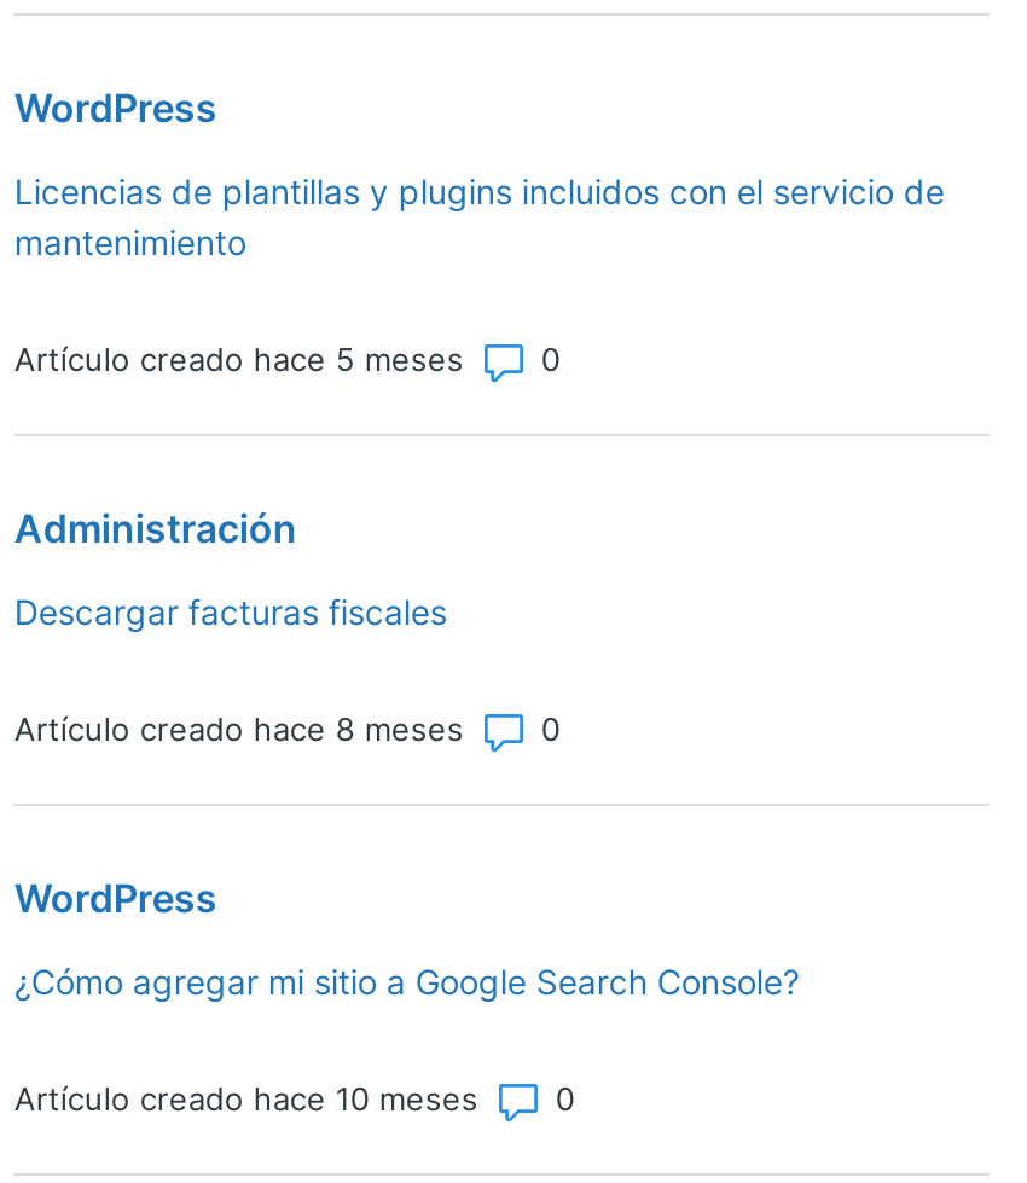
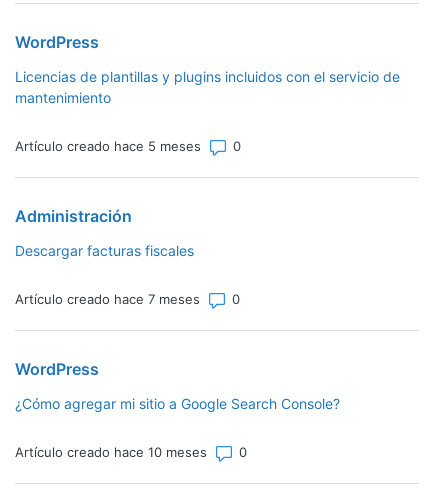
[14,710,464,748] Artículo creado hace 8 meses -> [15,291,200,307] Artículo creado hace 7 meses

